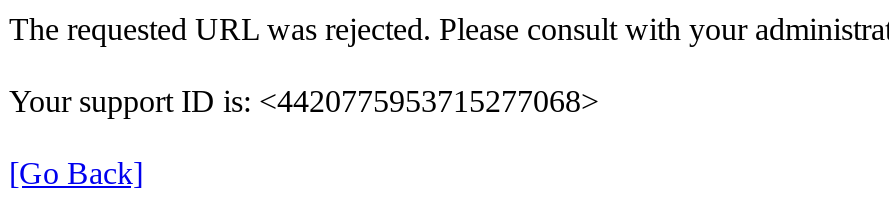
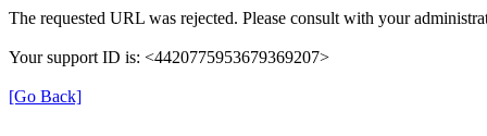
[9,84,599,118] Your support ID is: <4420775953715277068> -> [9,48,329,66] Your support ID is: <4420775953679369207>

